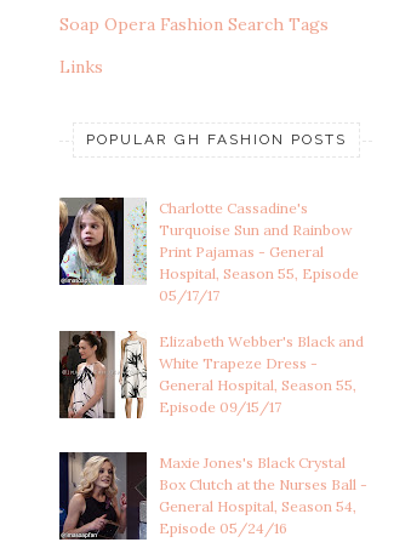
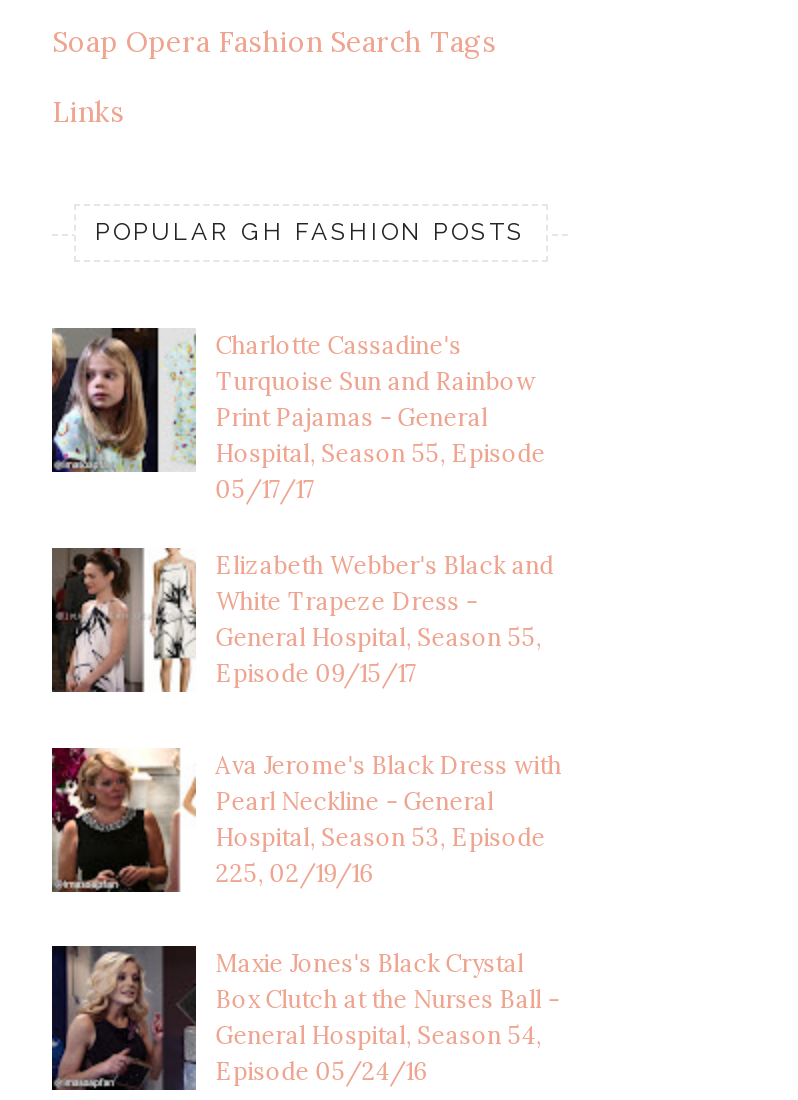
none -> [50,748,562,894] [image] | Ava Jerome's Black Dress with | Pearl Neckline - General | Hospital, Season 53, Episode | 225, 02/19/16

